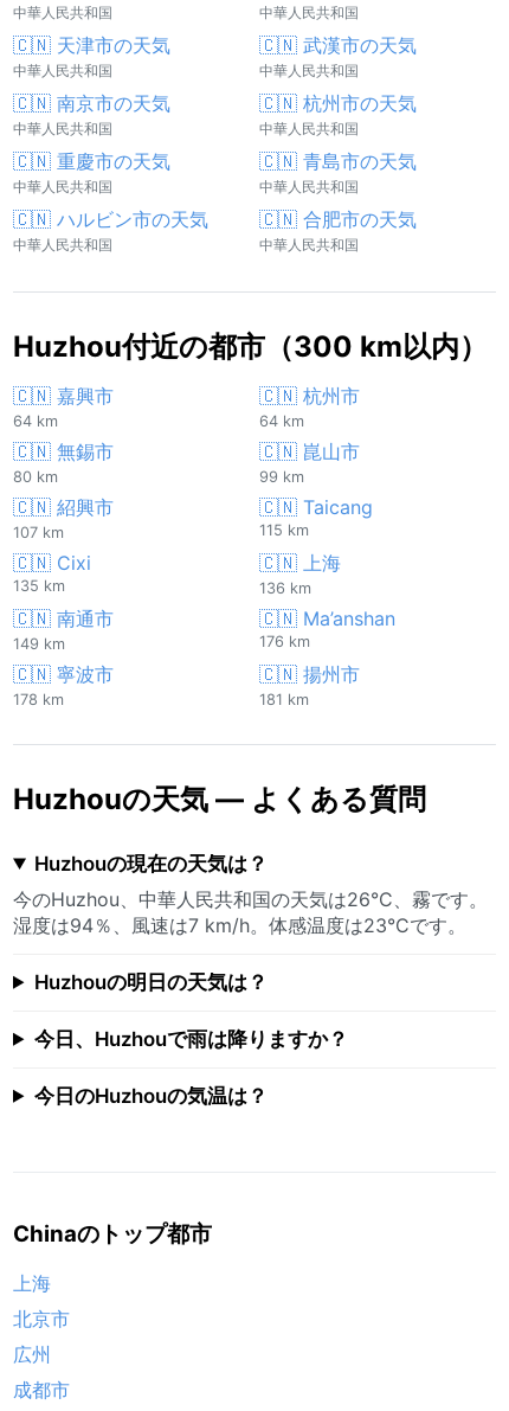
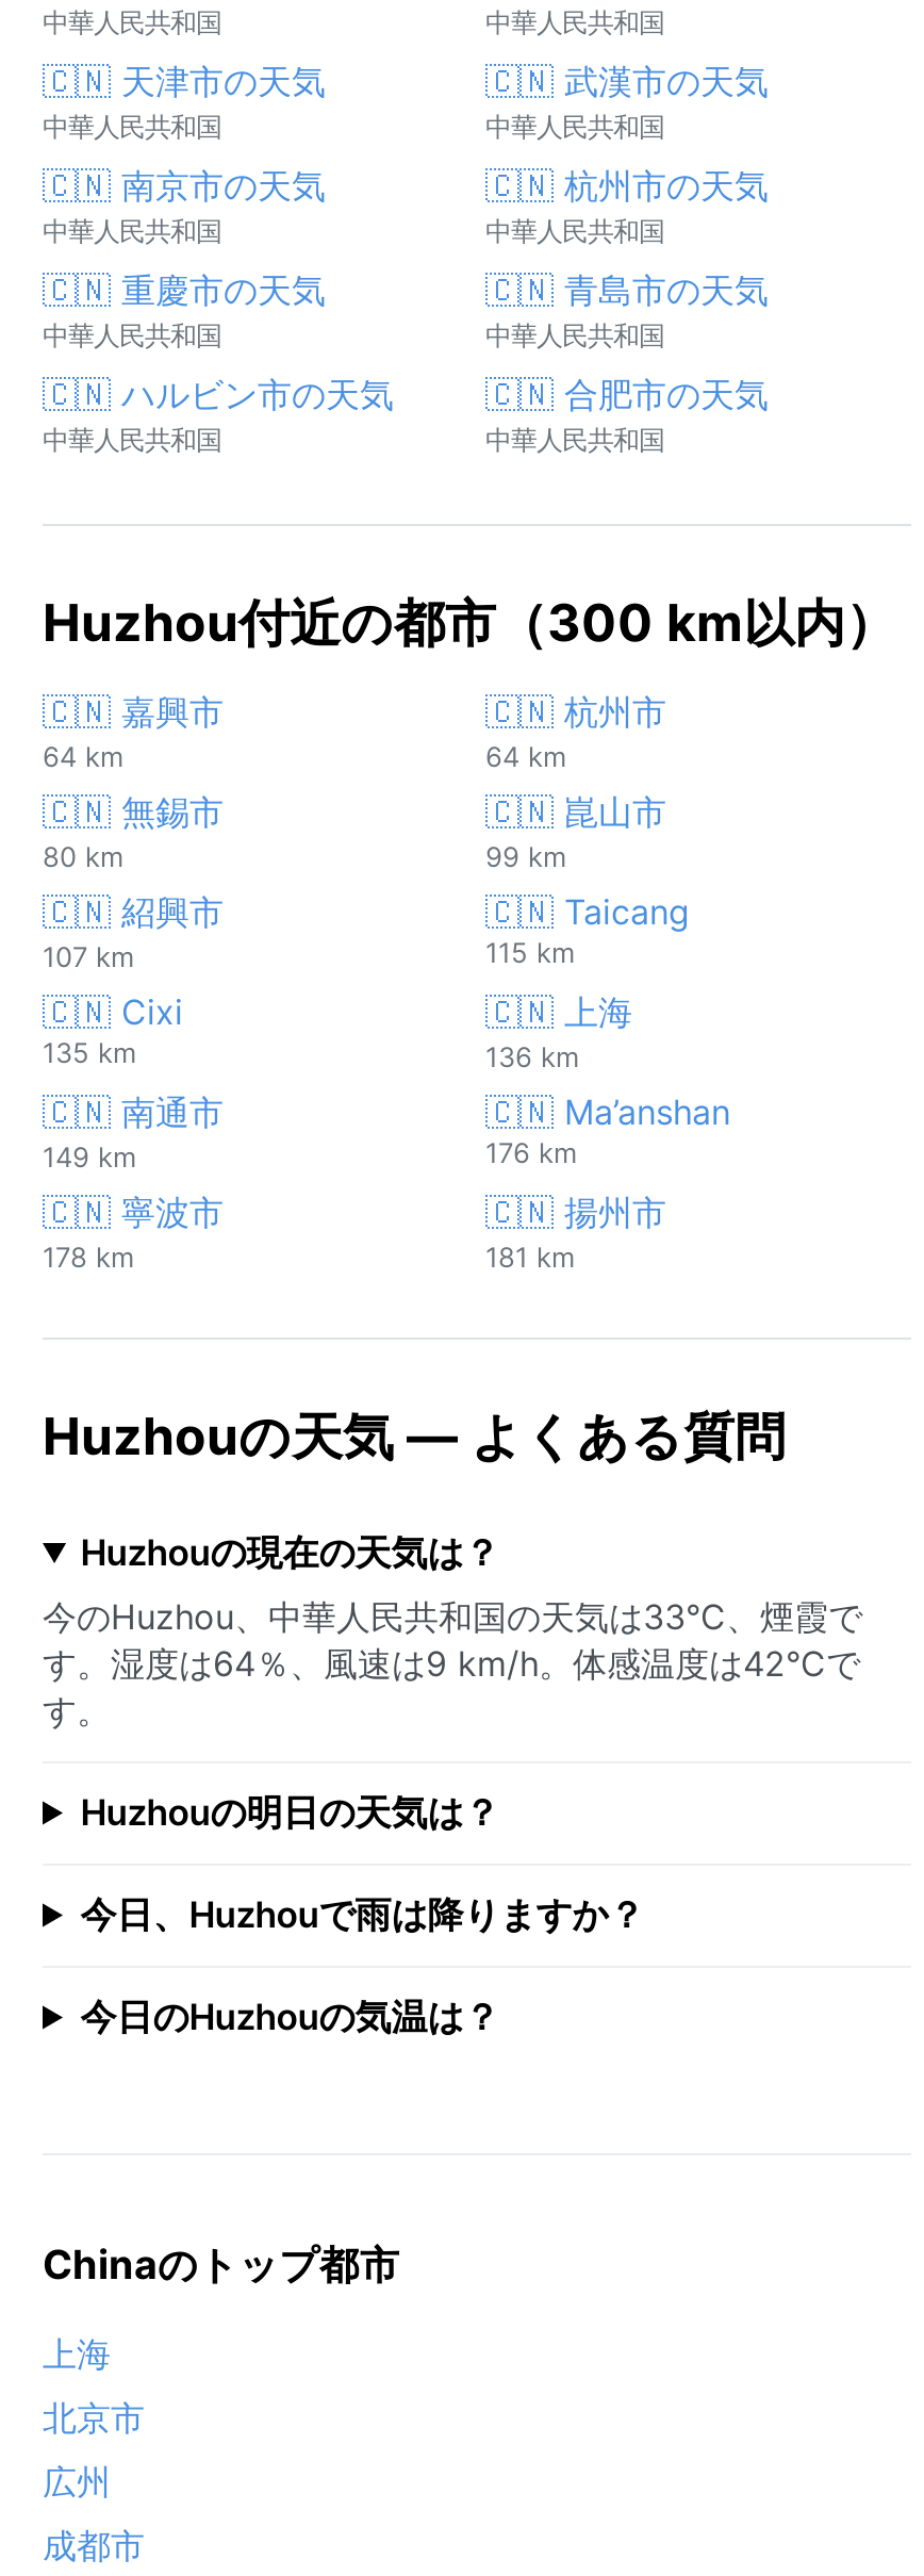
[13,887,488,937] 今のHuzhou、中華人民共和国の天気は26°C、霧です。 | 湿度は94％、風速は7 km/h。体感温度は23°Cです。 -> [43,1595,862,1731] 今のHuzhou、中華人民共和国の天気は33°C、煙霞で | す。湿度は64％、風速は9 km/h。体感温度は42°Cで | す。

